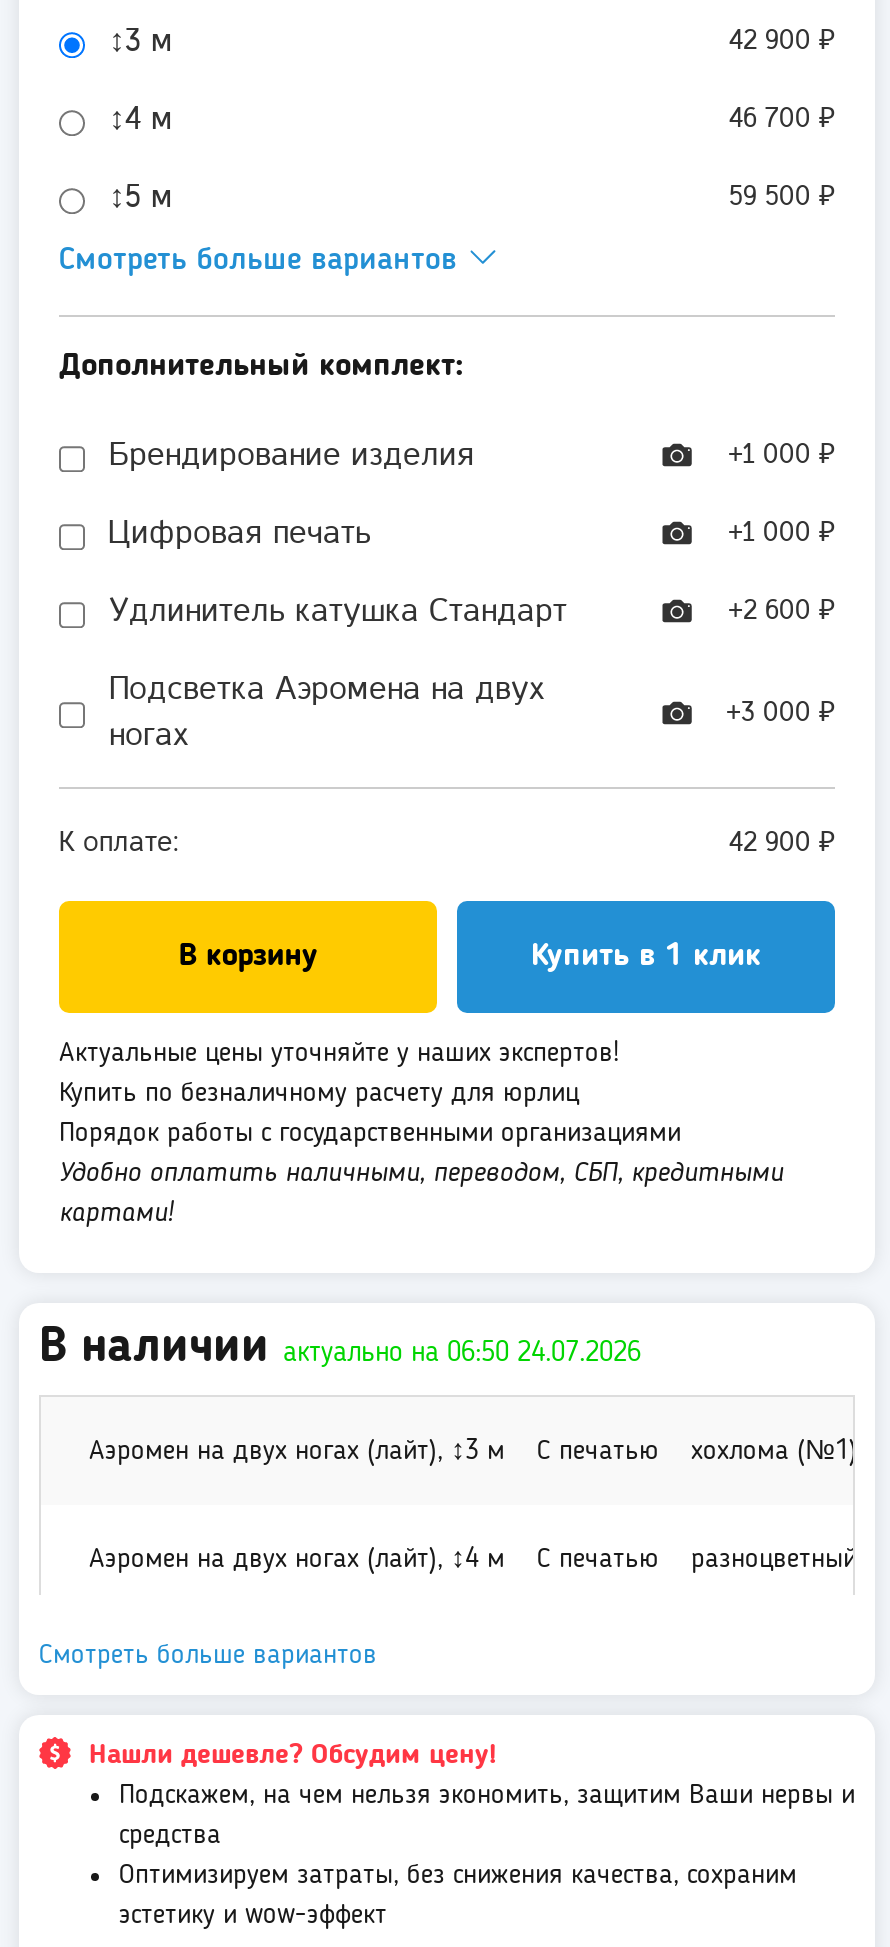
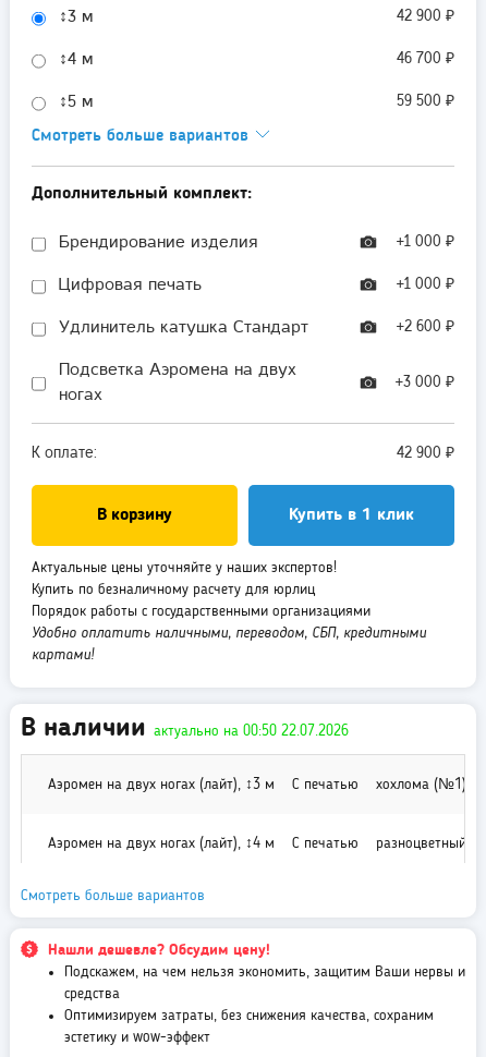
[39,1325,641,1373] В наличии актуально на 06:50 24.07.2026 -> [21,716,349,742] В наличии актуально на 00:50 22.07.2026

